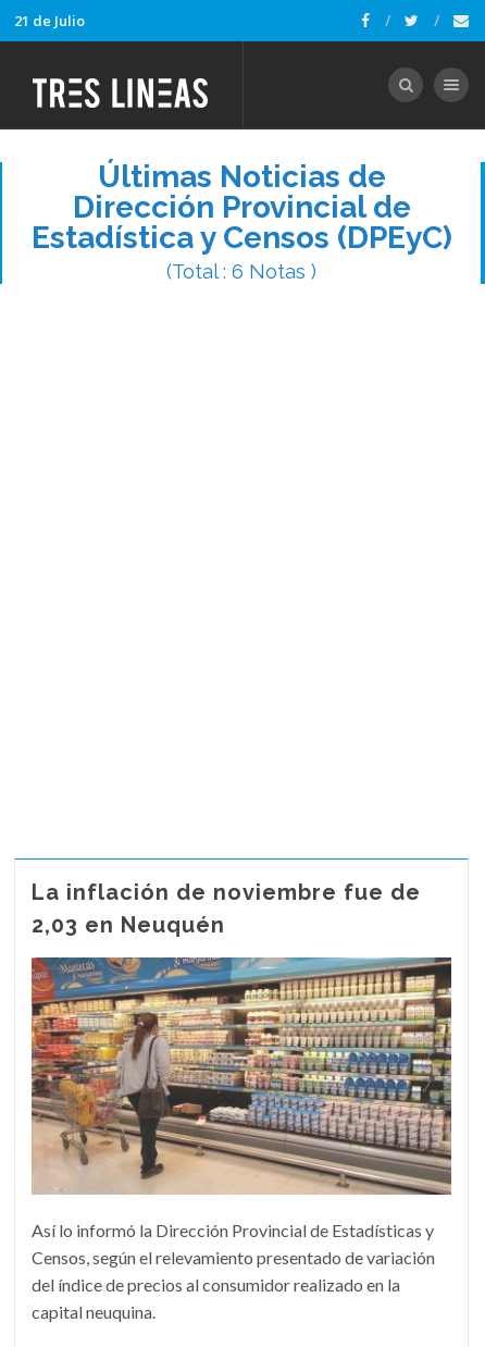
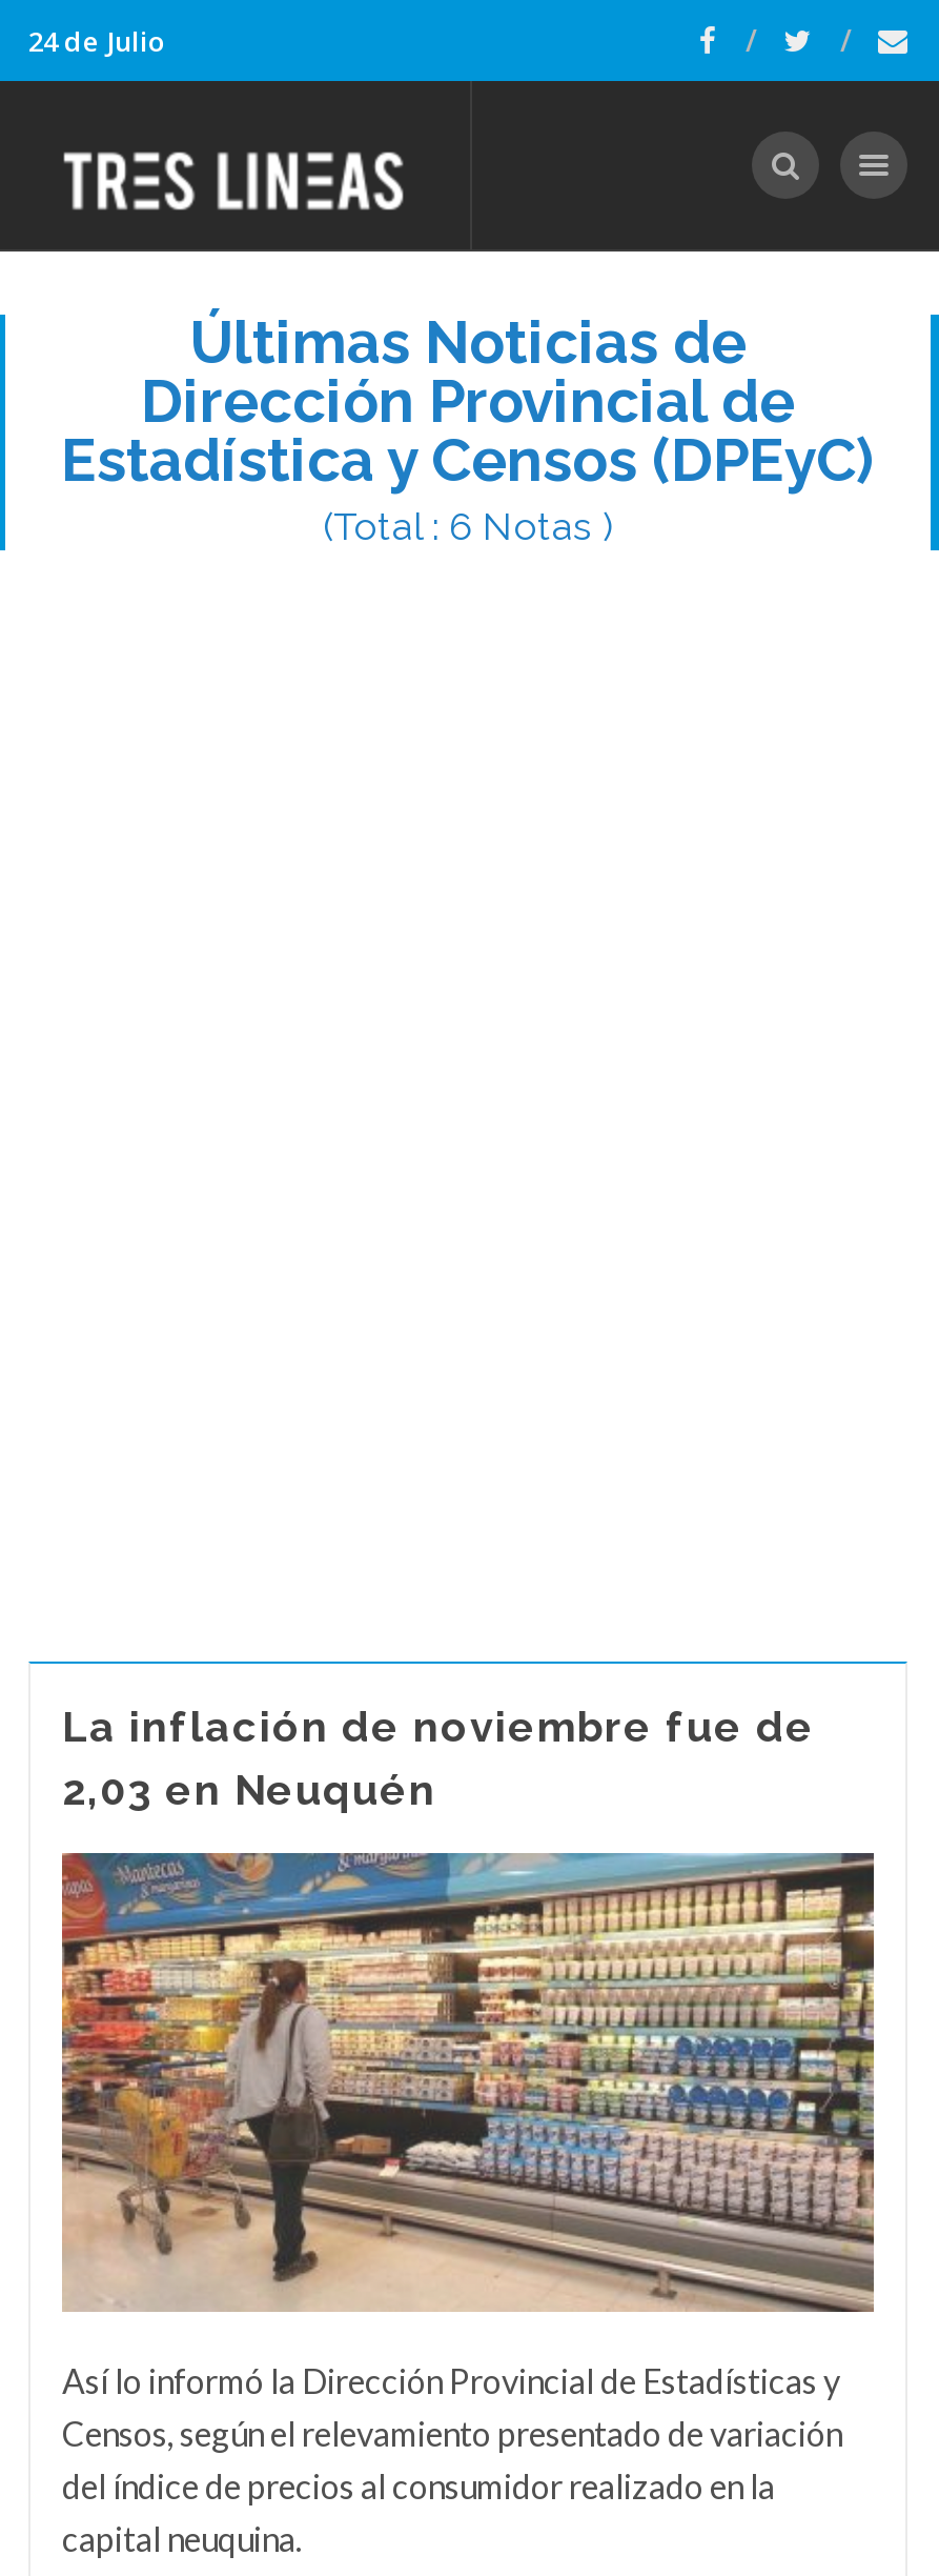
[14,11,85,30] 21 de Julio -> [28,22,165,60] 24 de Julio

